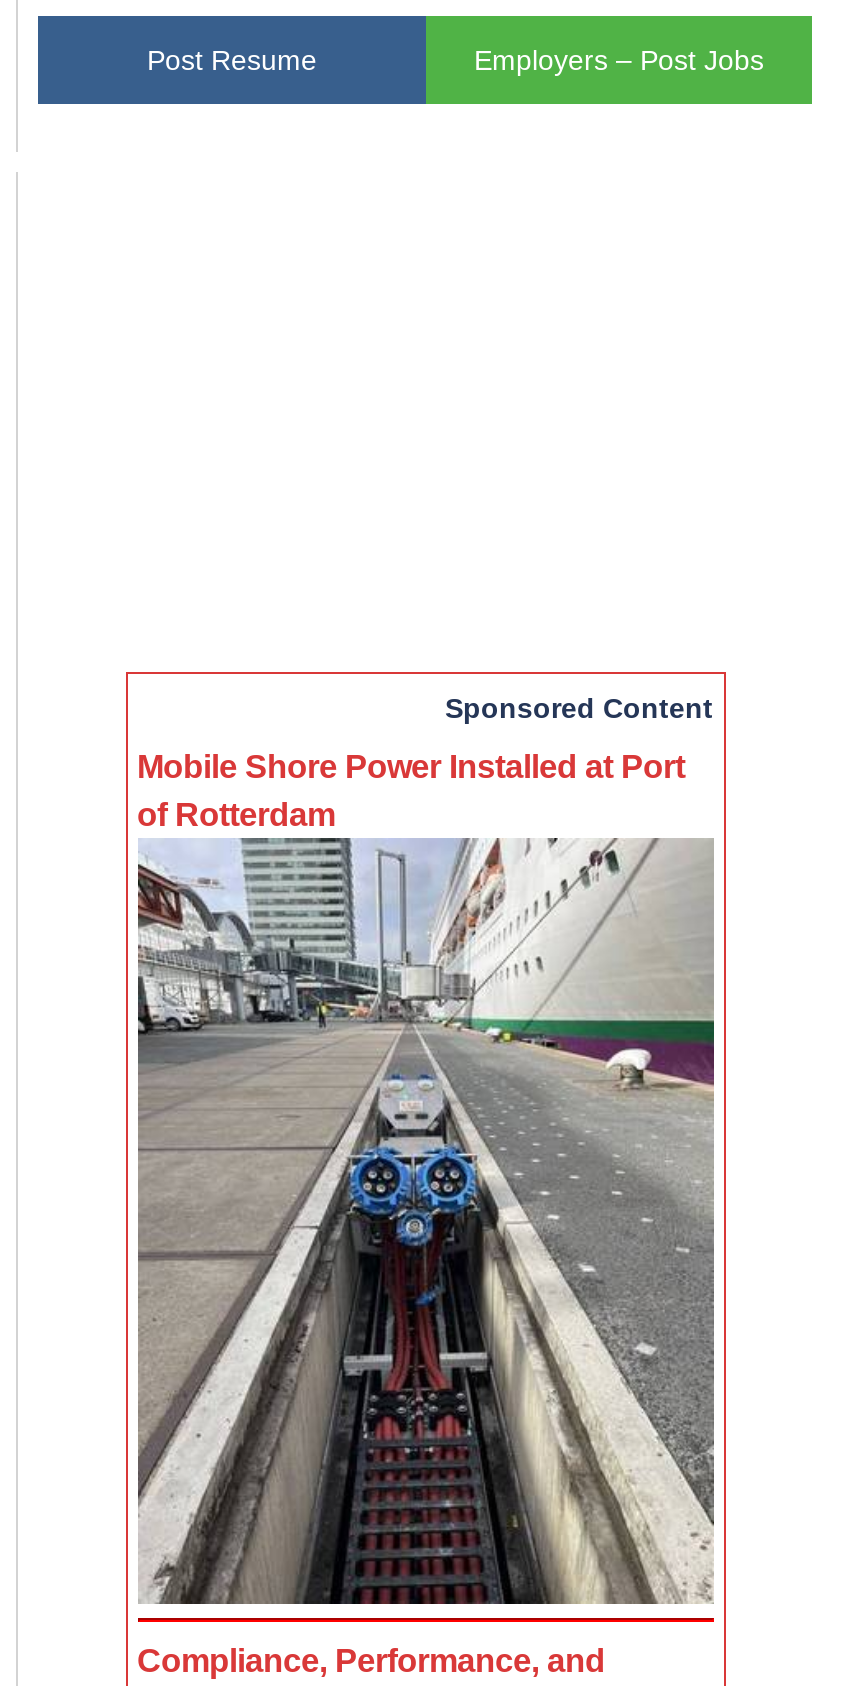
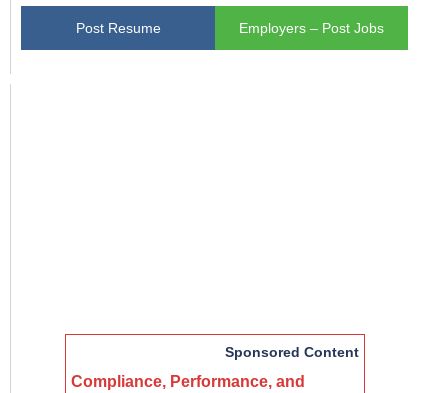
[137,748,685,832] Mobile Shore Power Installed at Port | of Rotterdam -> none
[136,835,716,1623] [image] -> none

